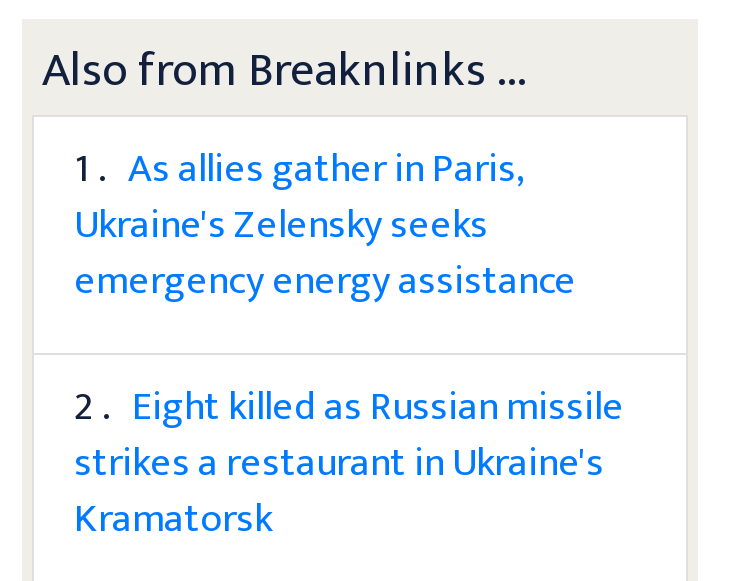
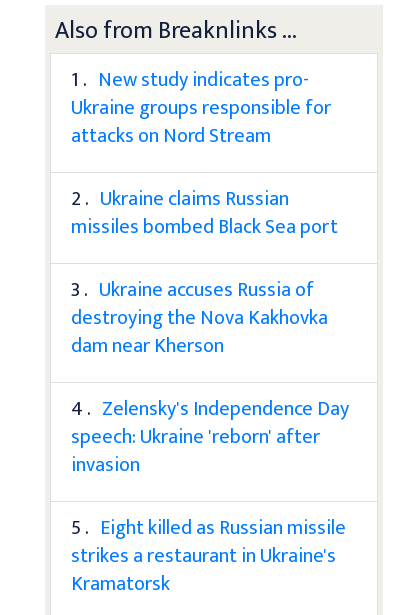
[74,134,624,440] 1 . As allies gather in Paris, | Ukraine's Zelensky seeks | emergency energy assistance | 2 . Eight killed as Russian missile -> [71,63,349,545] 1 . New study indicates pro- | Ukraine groups responsible for | attacks on Nord Stream | 2 . Ukraine claims Russian | missiles bombed Black Sea port | 3 . Ukraine accuses Russia of | destroying the Nova Kakhovka | dam near Kherson | 4 . Zelensky's Independence Day | speech: Ukraine 'reborn' after | invasion | 5 . Eight killed as Russian missile

